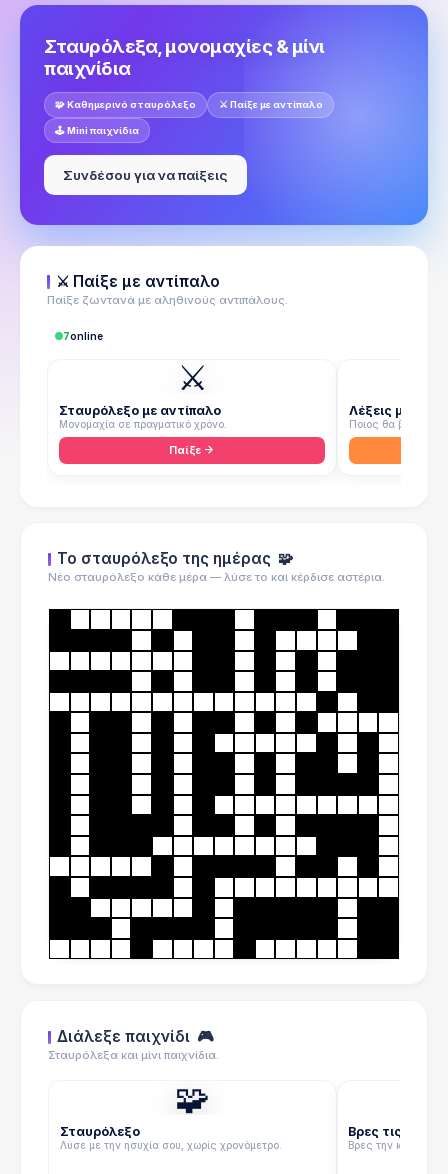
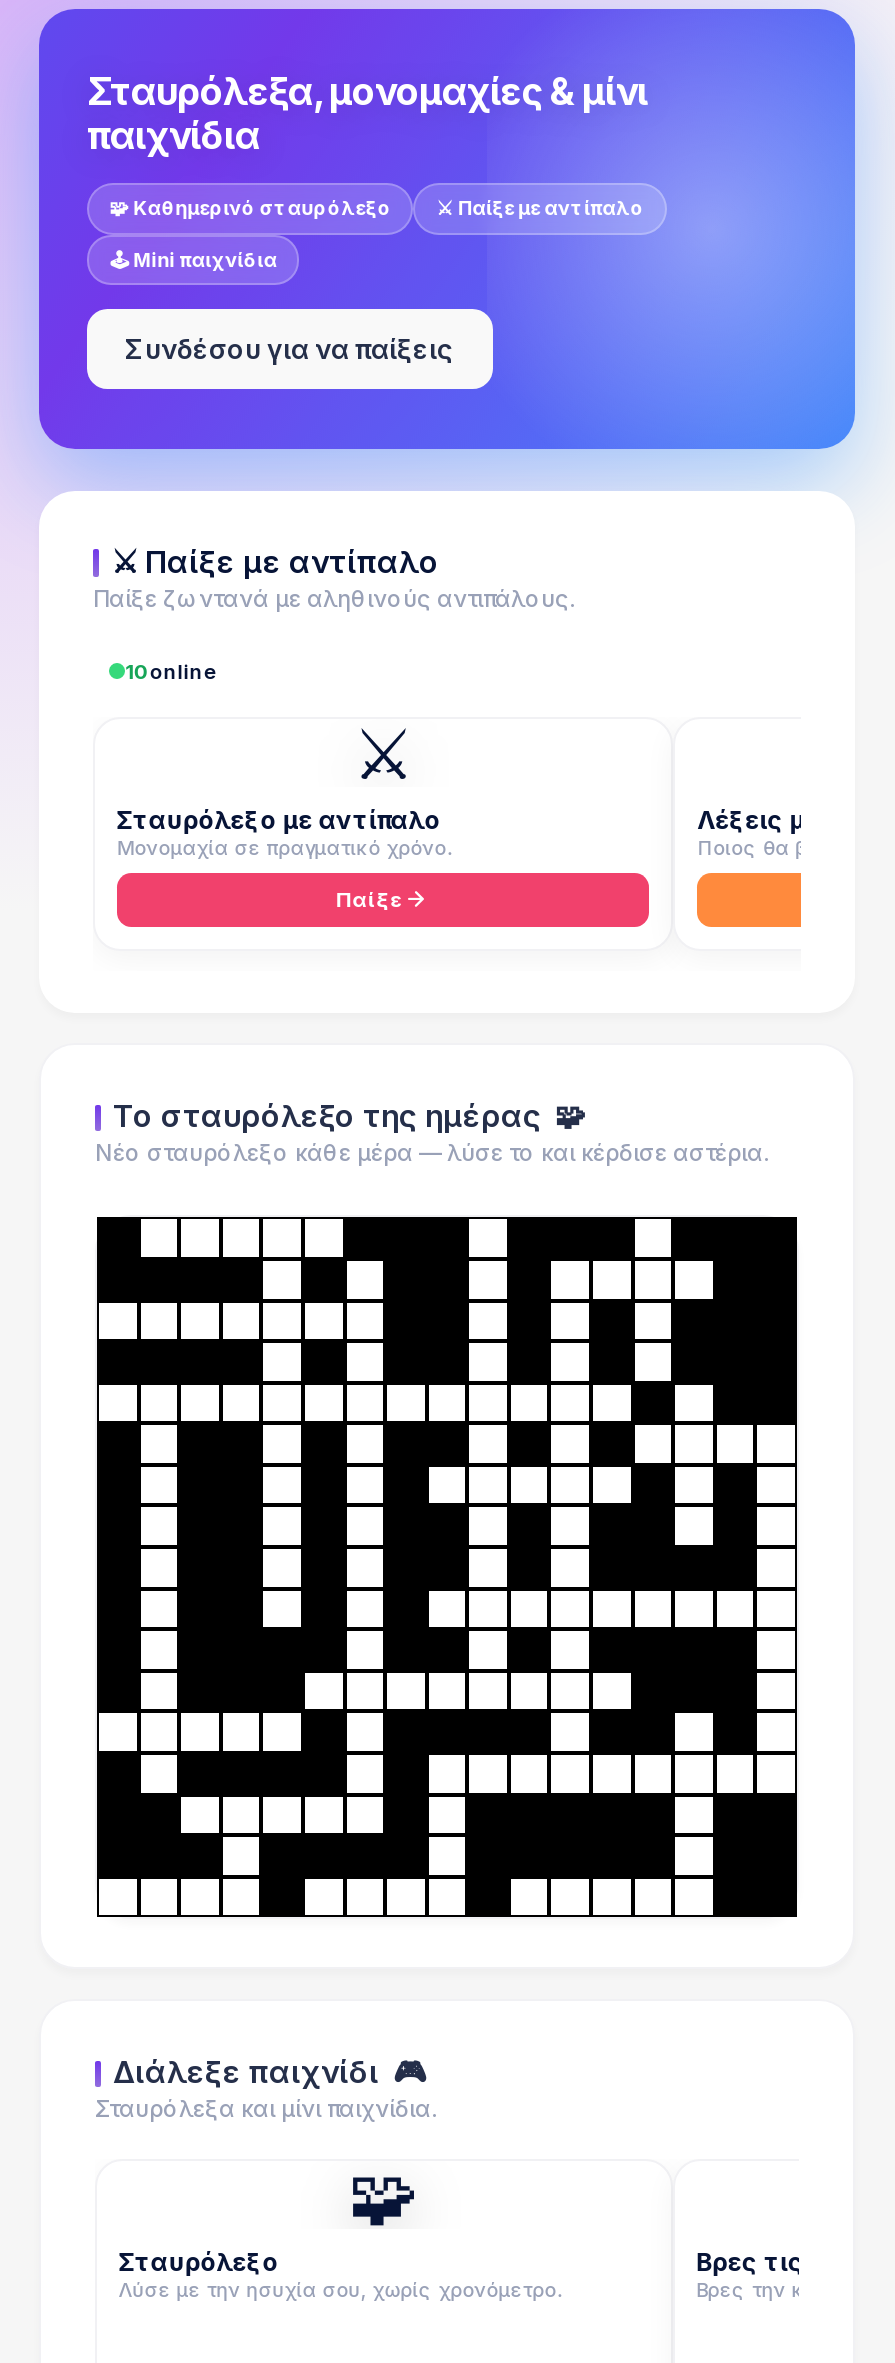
[63,330,103,342] 7online -> [126,658,216,682] 10online

